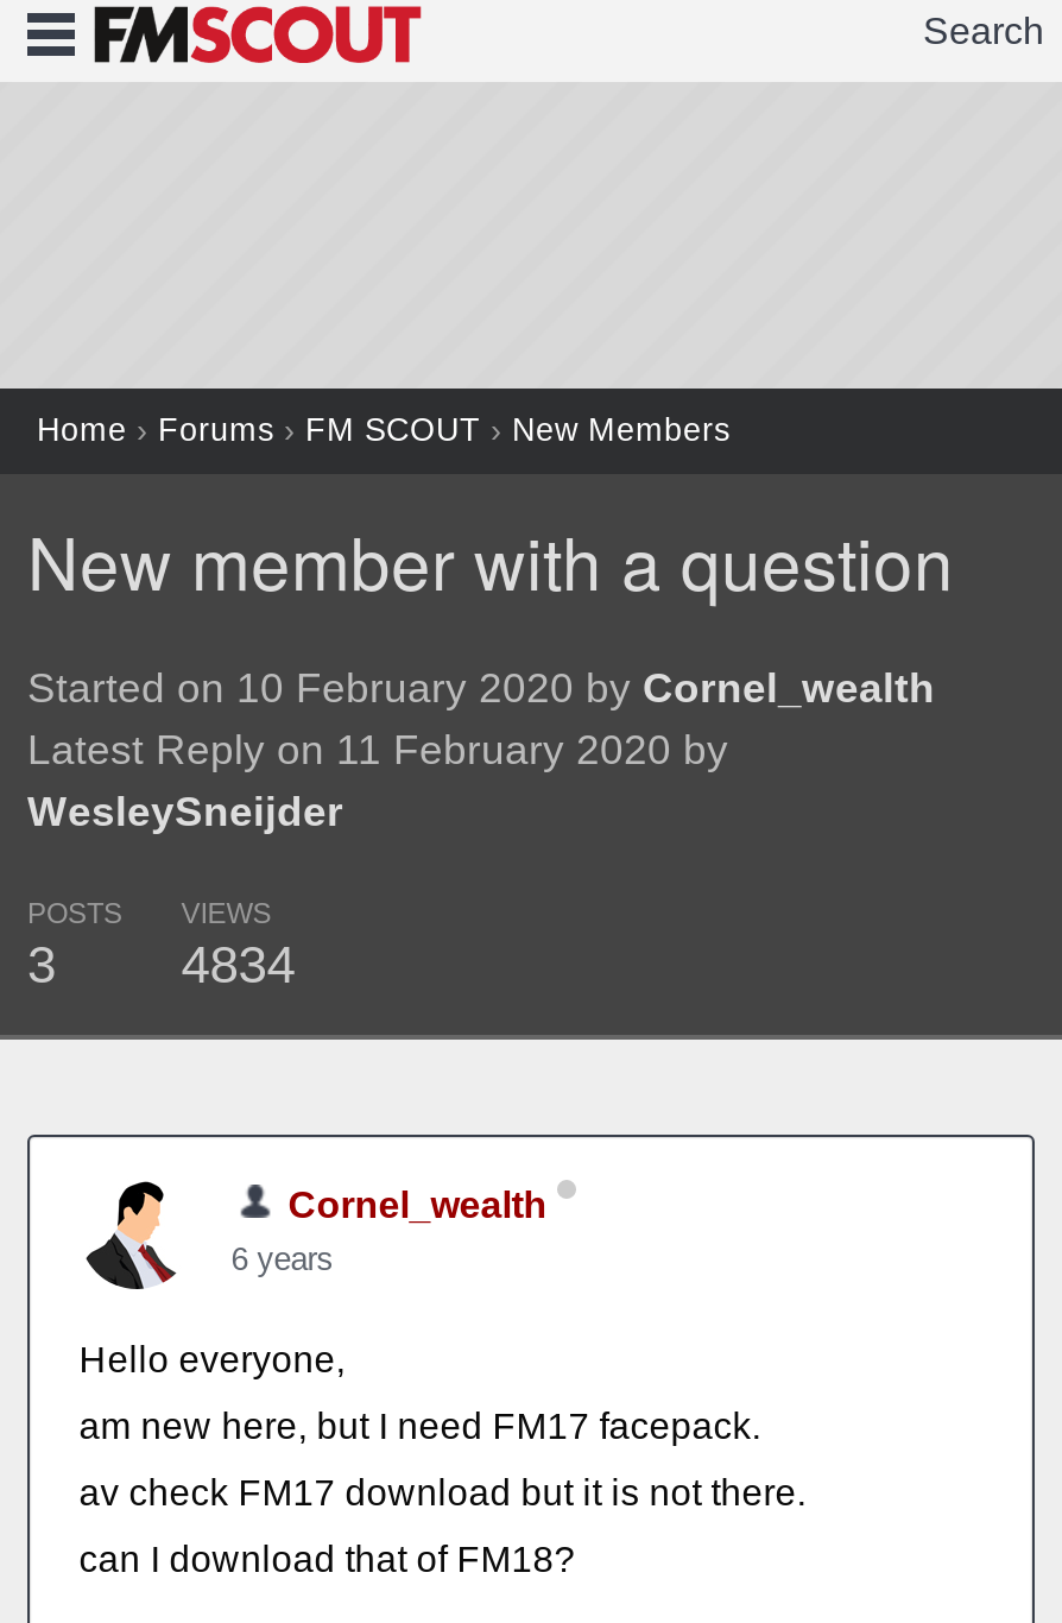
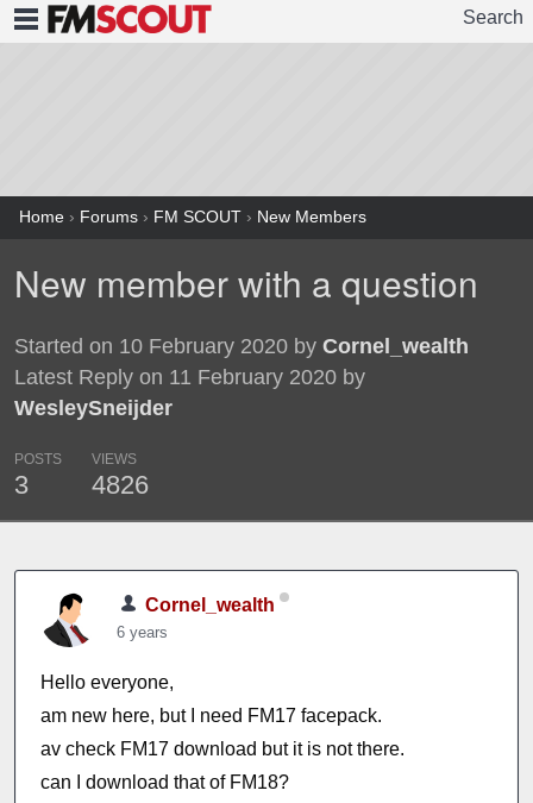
[181,935,295,995] 4834 -> [91,470,148,500] 4826

